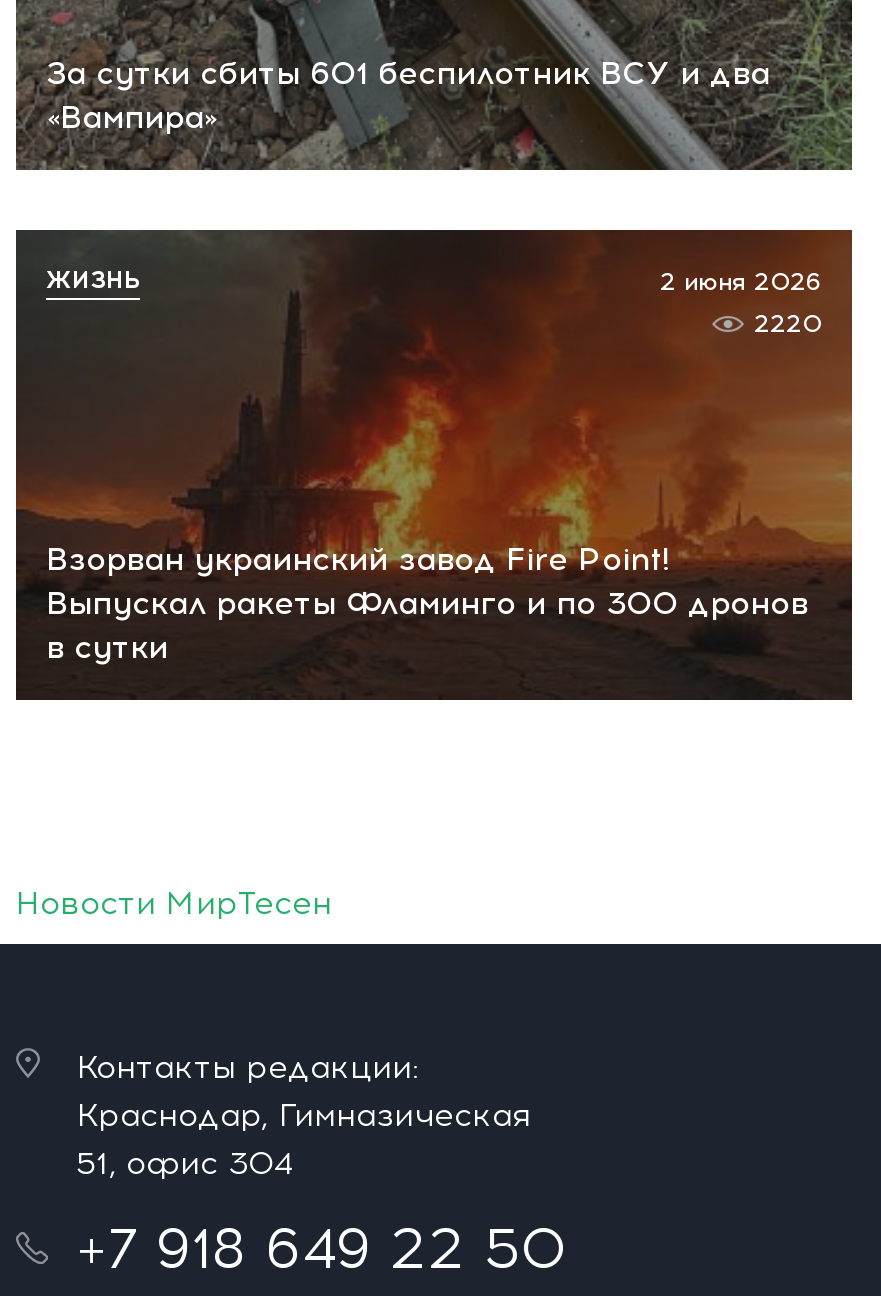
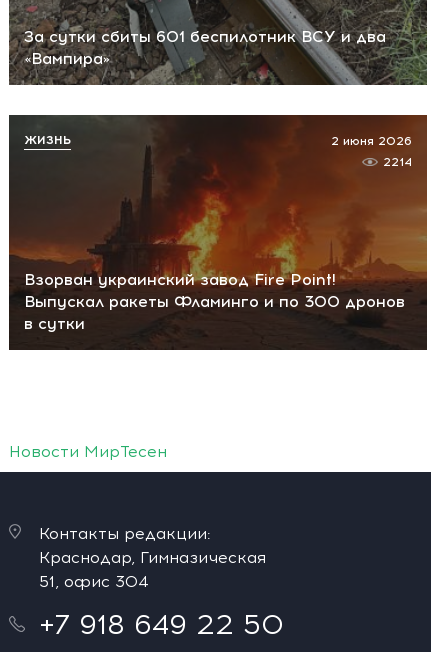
[754,311,822,339] 2220 -> [383,155,412,169] 2214

